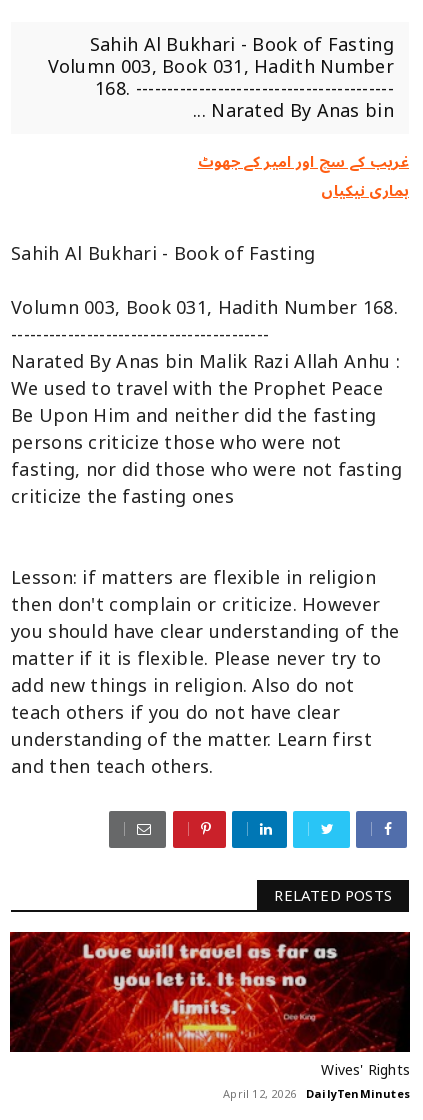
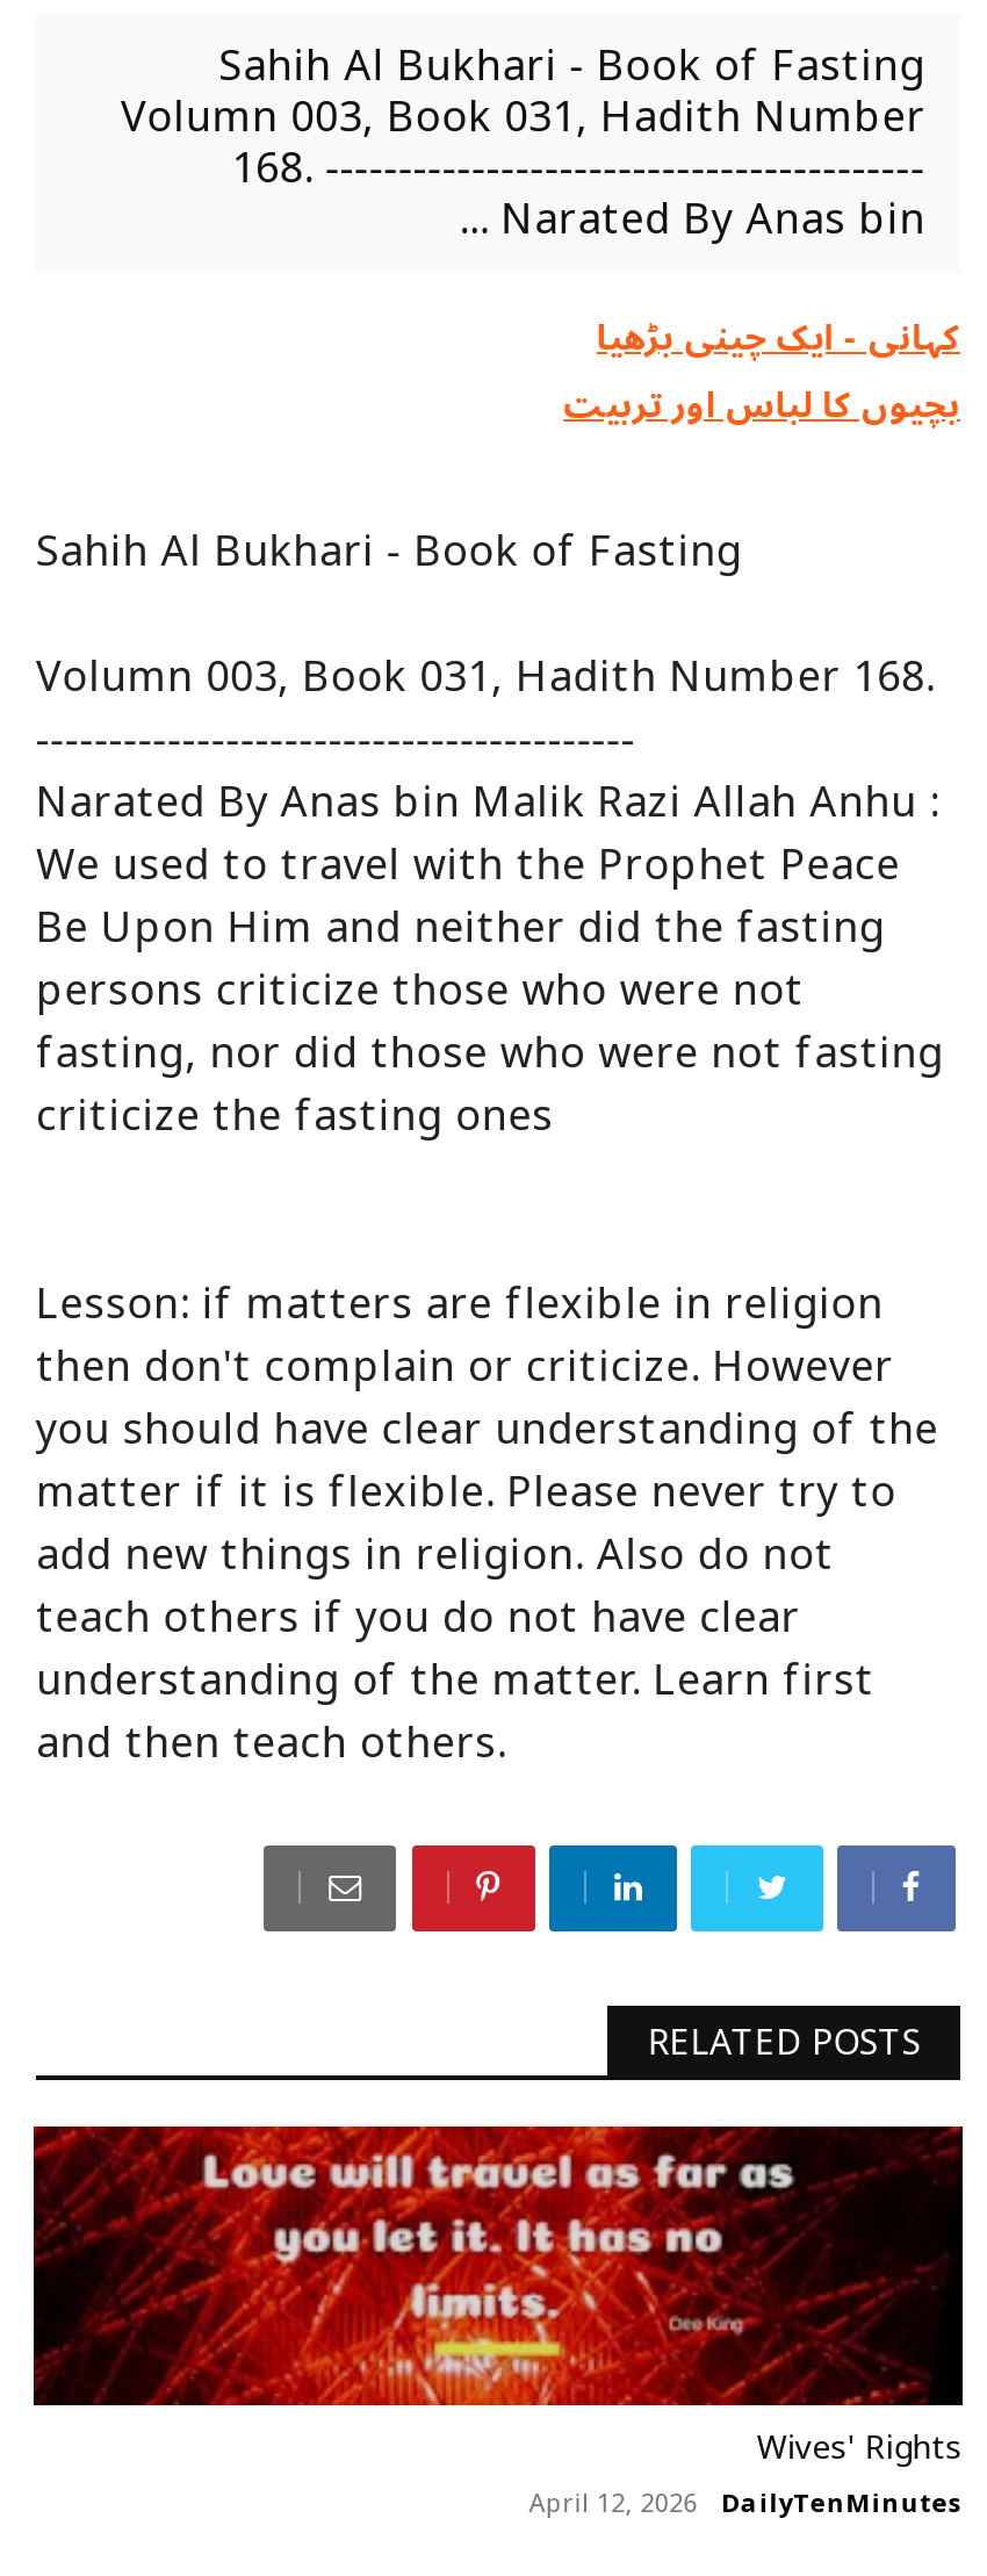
[198,146,409,207] غریب کے سچ اور امیر کے جھوٹ | ہماری نیکیاں -> [563,300,960,442] کہانی - ایک چینی بڑھیا | بچیوں کا لباس اور تربیت

